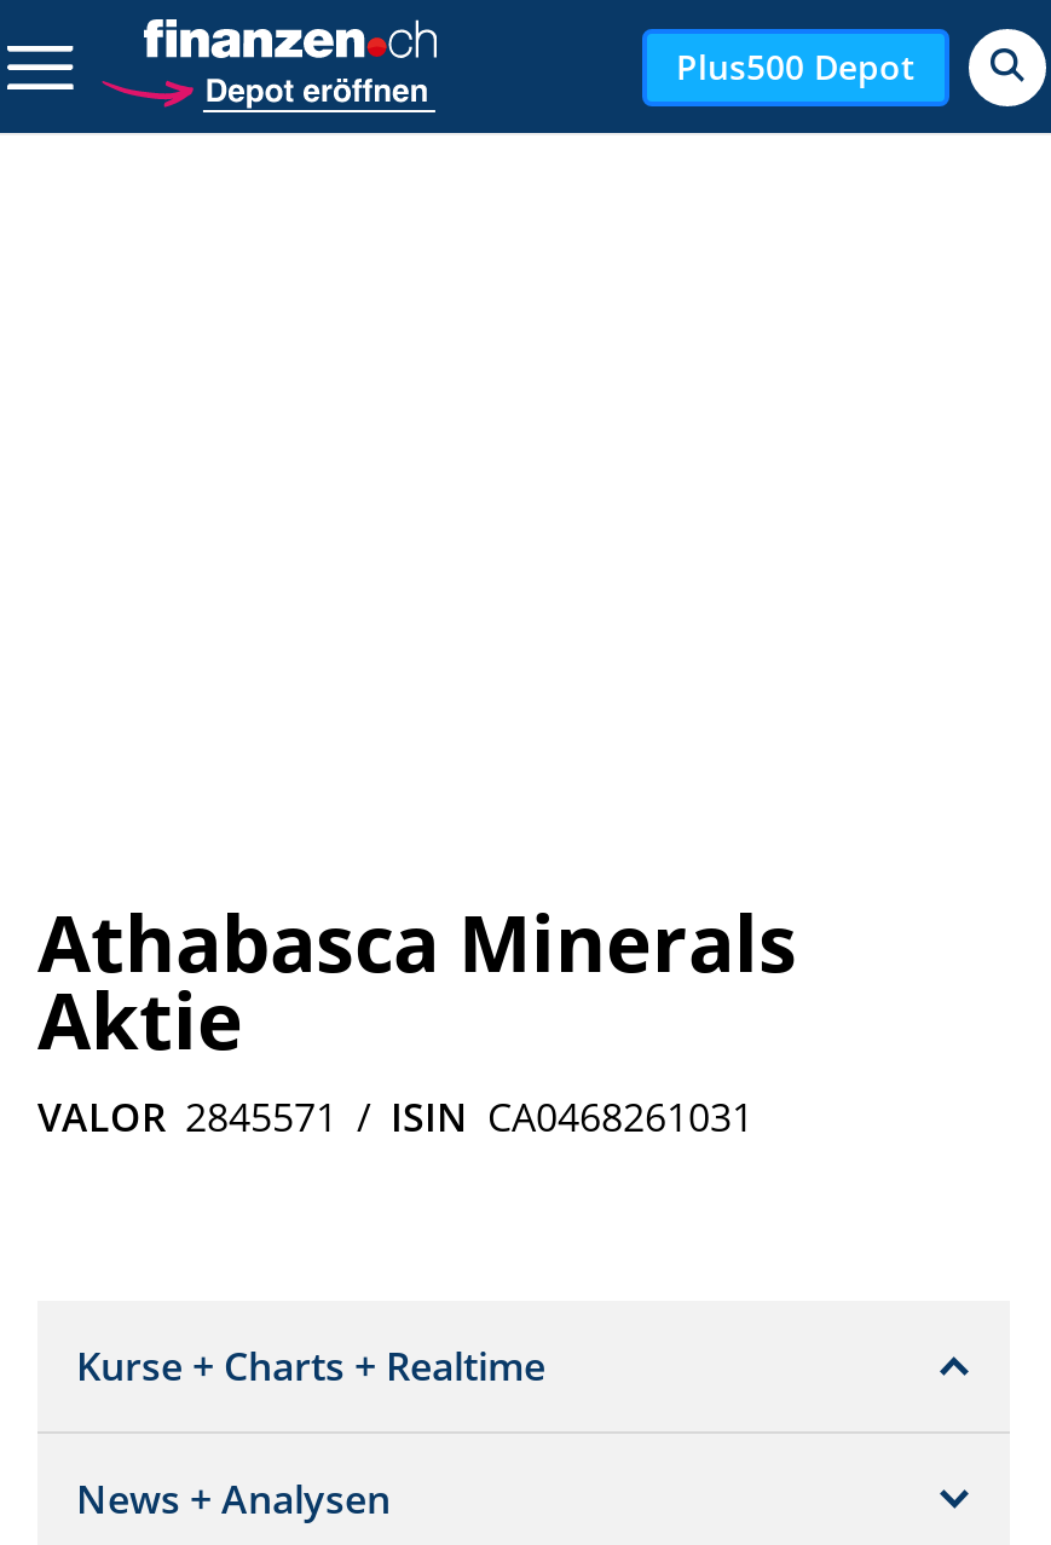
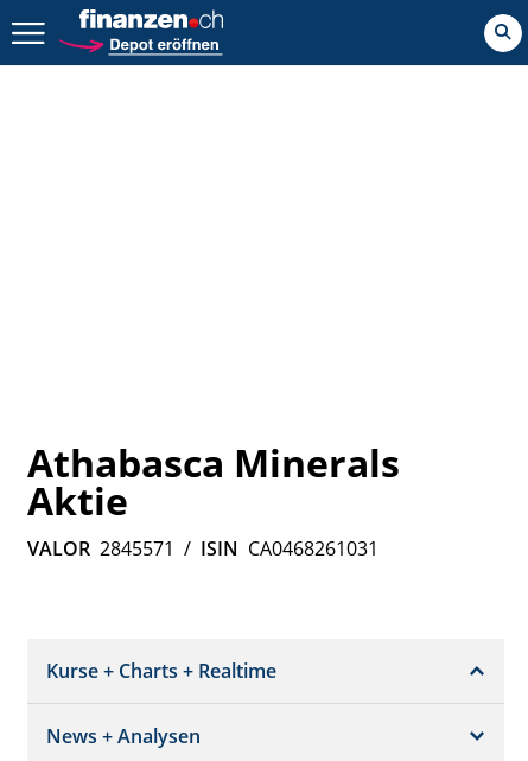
[676,43,916,88] Plus500 Depot -> none

